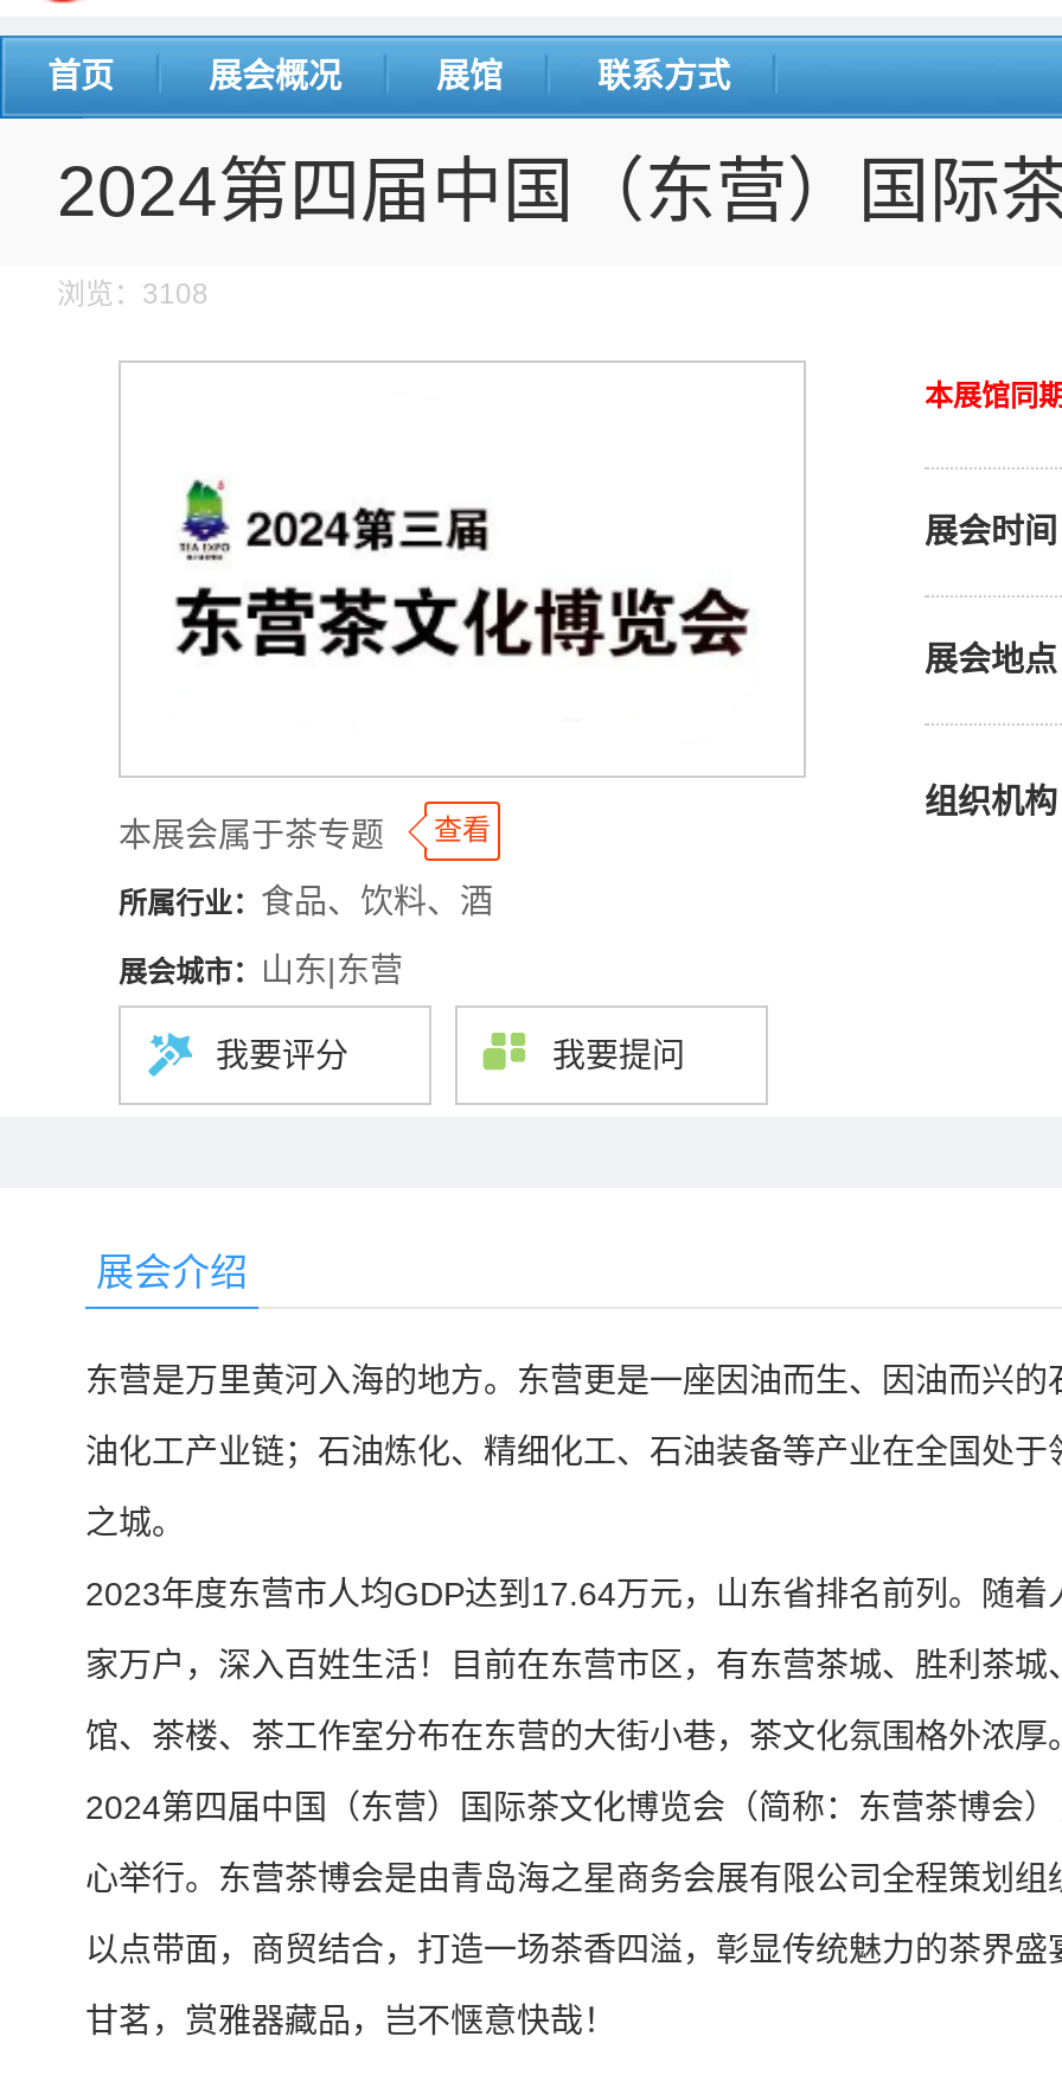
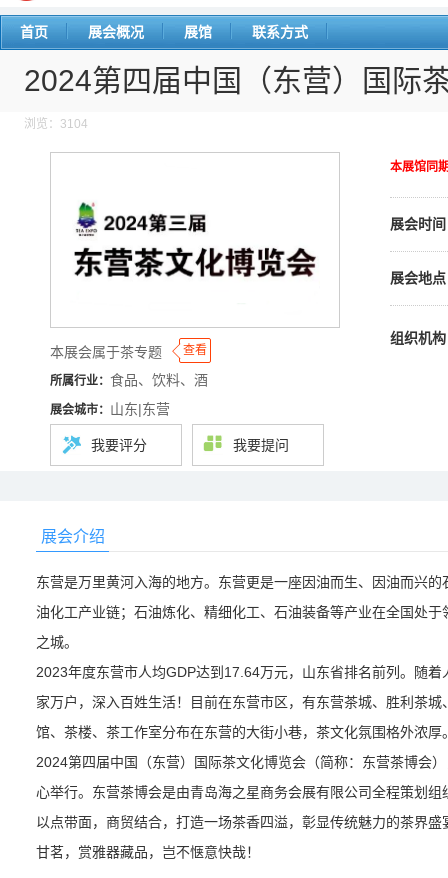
[57,277,209,311] 浏览：3108 -> [24,117,88,131] 浏览：3104

